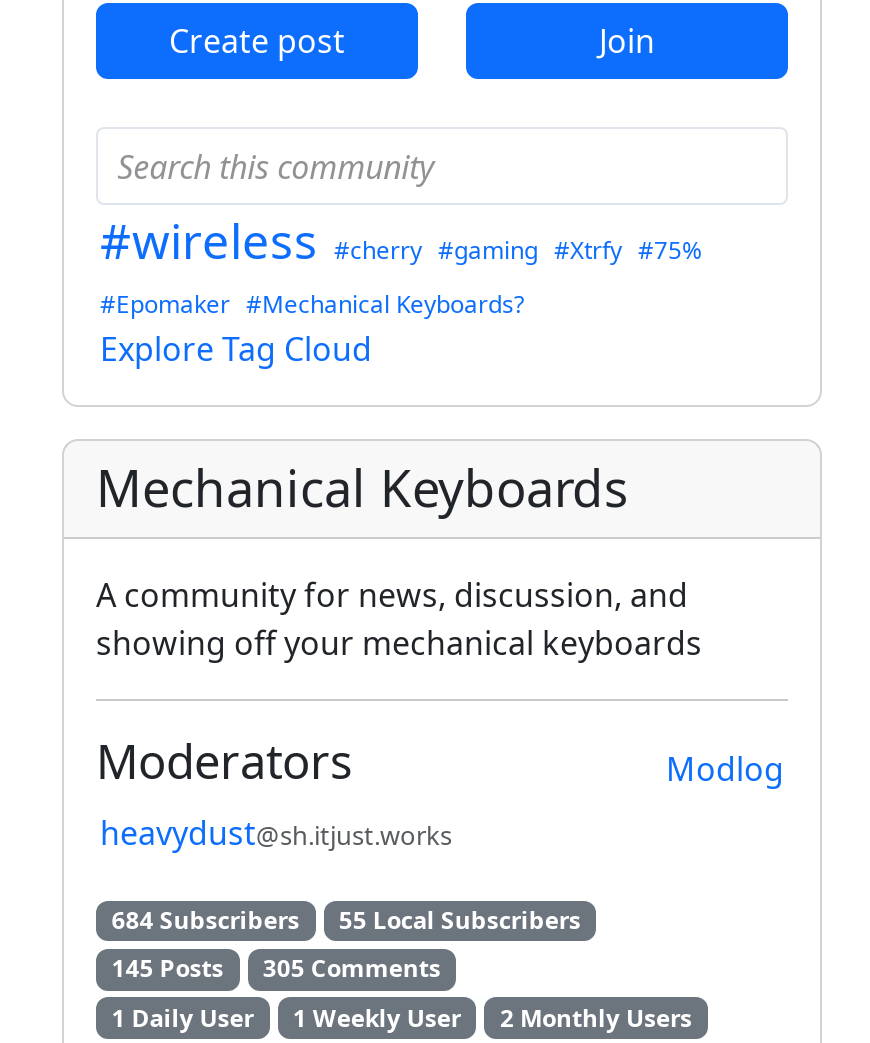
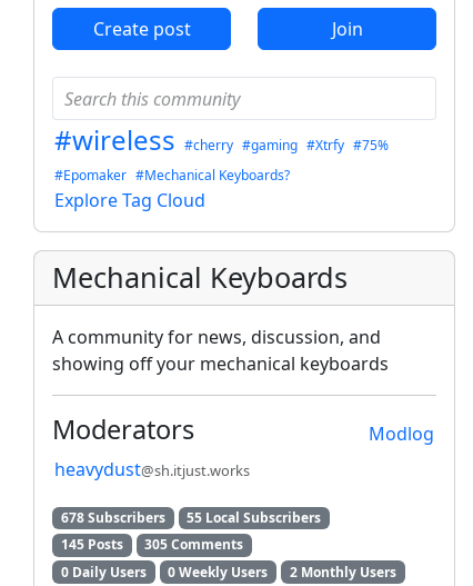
[112,903,581,937] 684 Subscribers 55 Local Subscribers -> [61,508,321,527] 678 Subscribers 55 Local Subscribers
[112,1000,254,1034] 1 Daily User -> [61,562,146,581] 0 Daily Users
[293,1000,461,1034] 1 Weekly User -> [168,562,268,581] 0 Weekly Users

